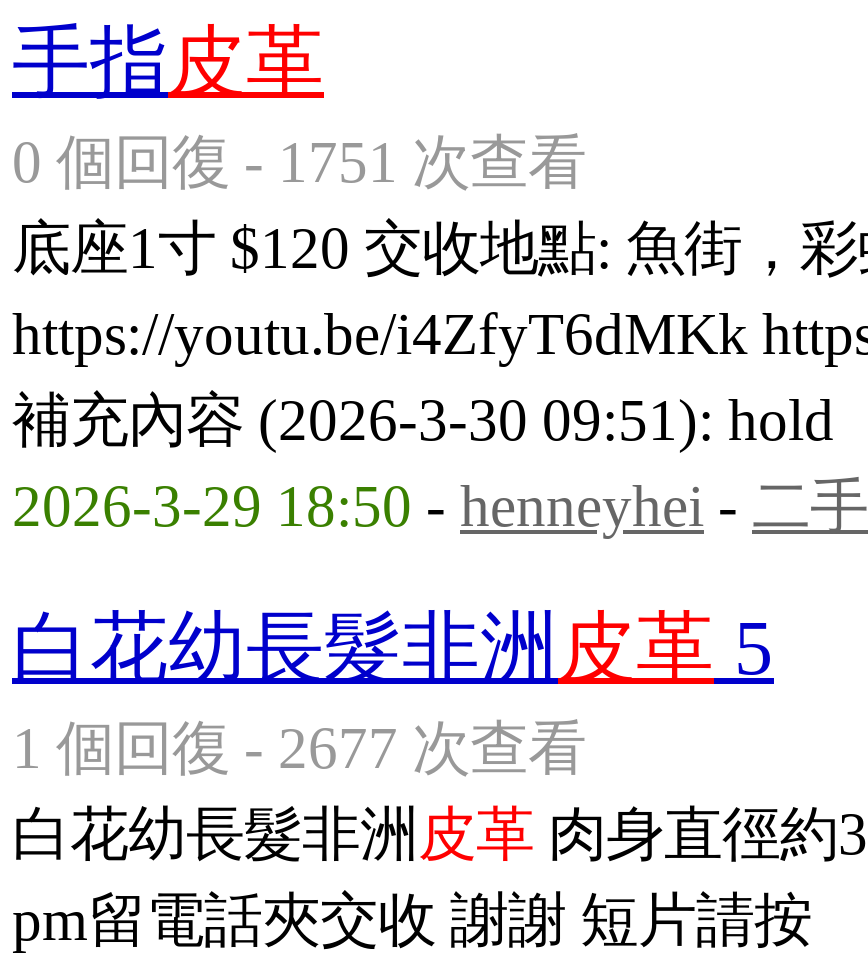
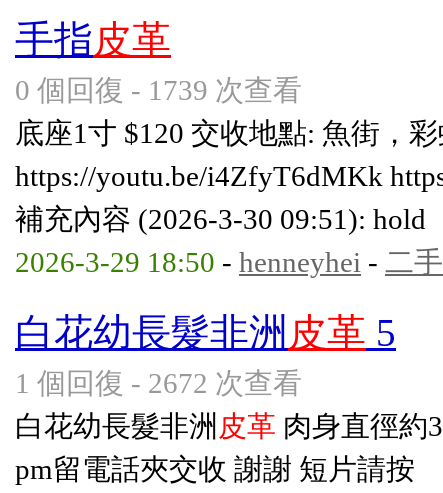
[12,130,586,194] 0 個回復 - 1751 次查看 -> [15,74,302,106] 0 個回復 - 1739 次查看
[12,716,586,780] 1 個回復 - 2677 次查看 -> [15,367,302,399] 1 個回復 - 2672 次查看

